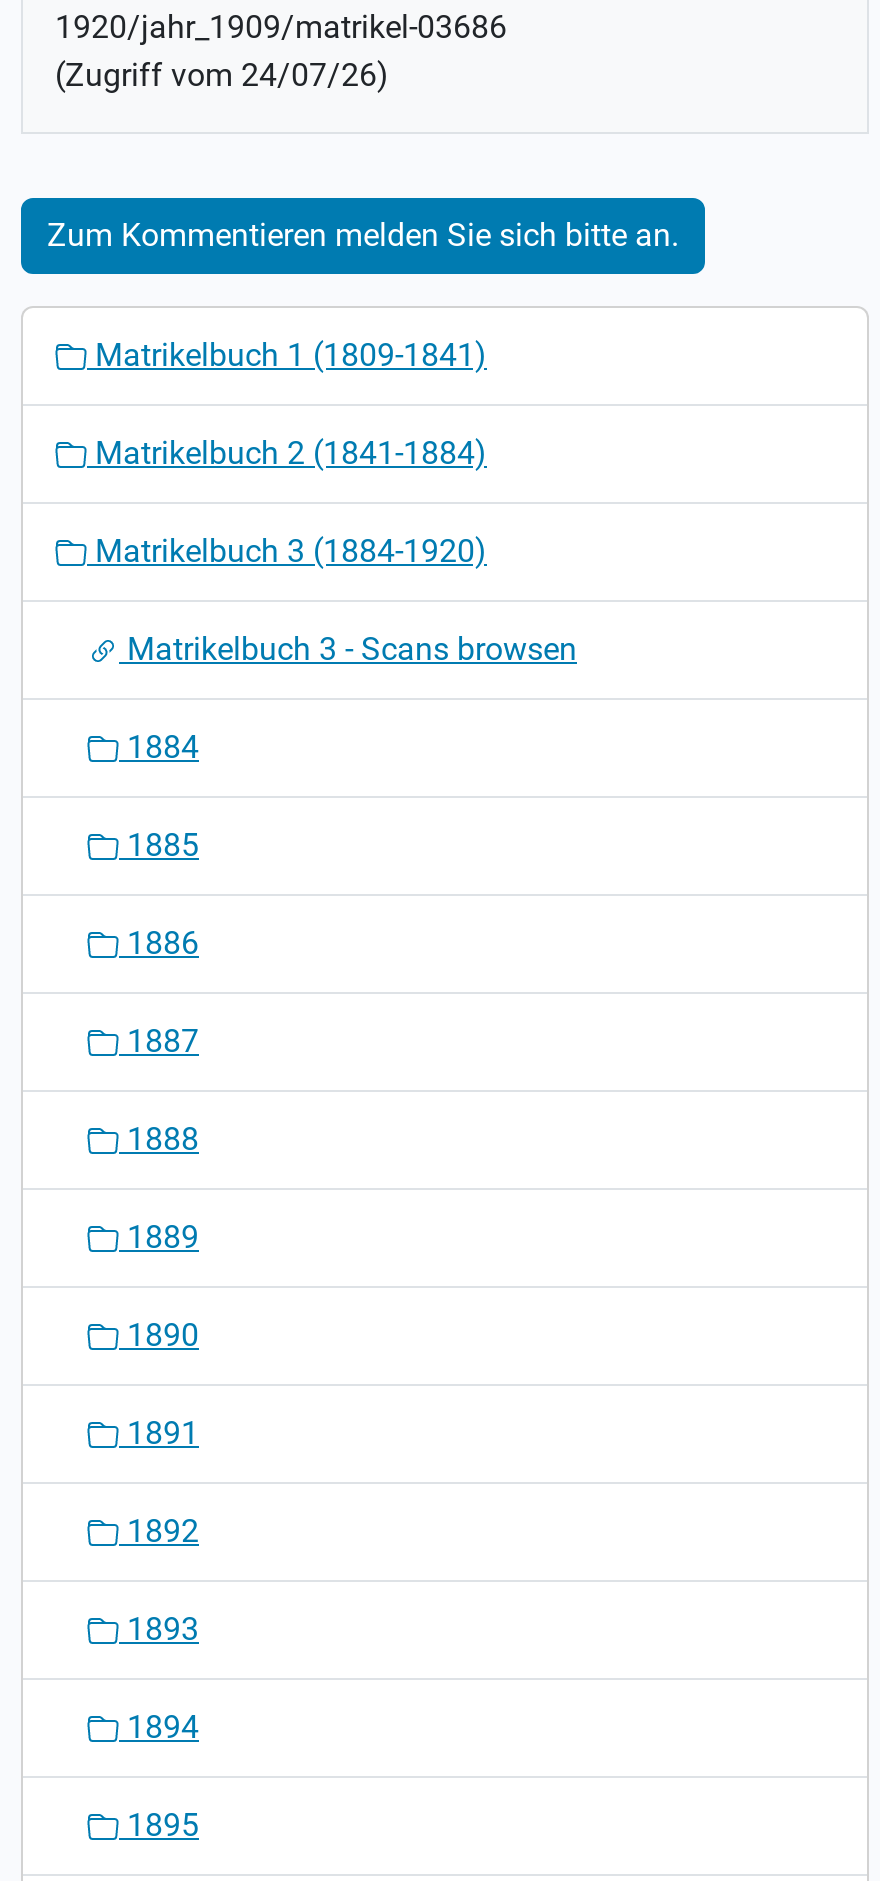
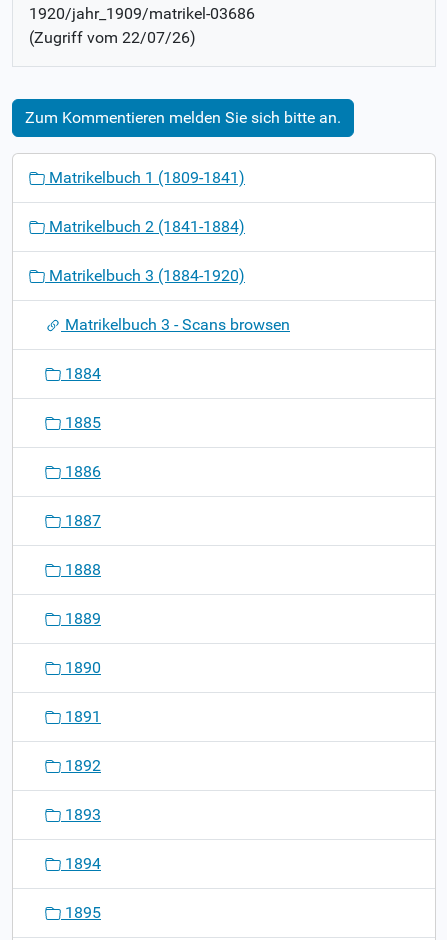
[55,56,389,94] (Zugriff vom 24/07/26) -> [29,28,196,47] (Zugriff vom 22/07/26)

